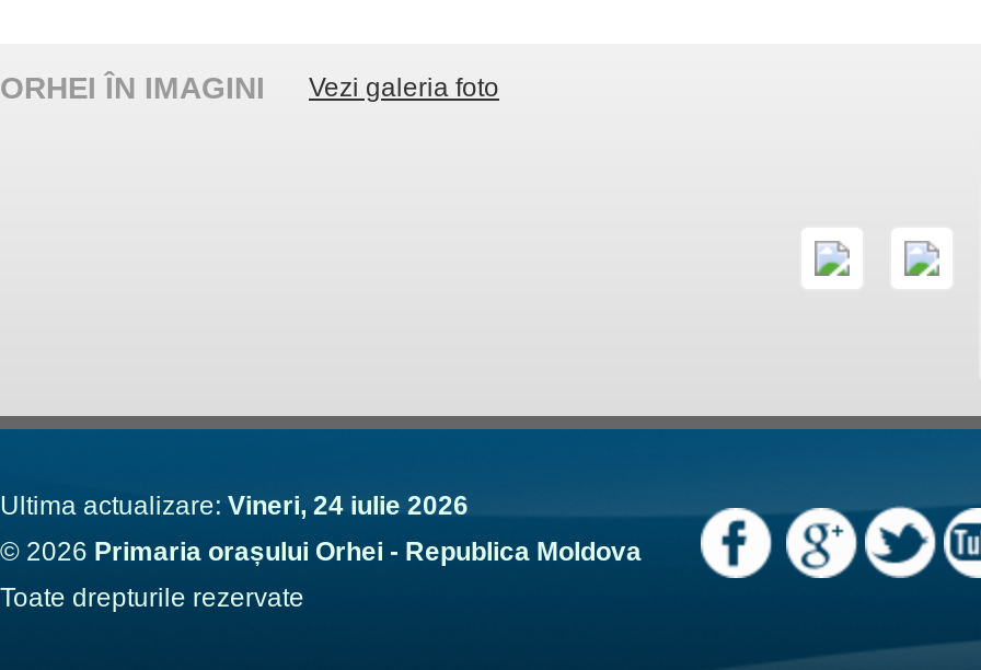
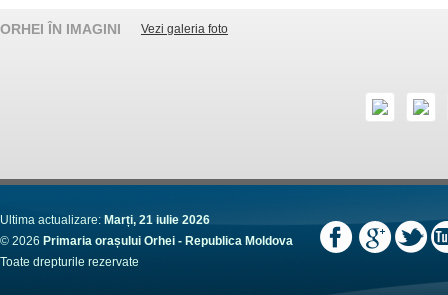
[0,491,469,522] Ultima actualizare: Vineri, 24 iulie 2026 -> [0,213,210,227] Ultima actualizare: Marți, 21 iulie 2026

